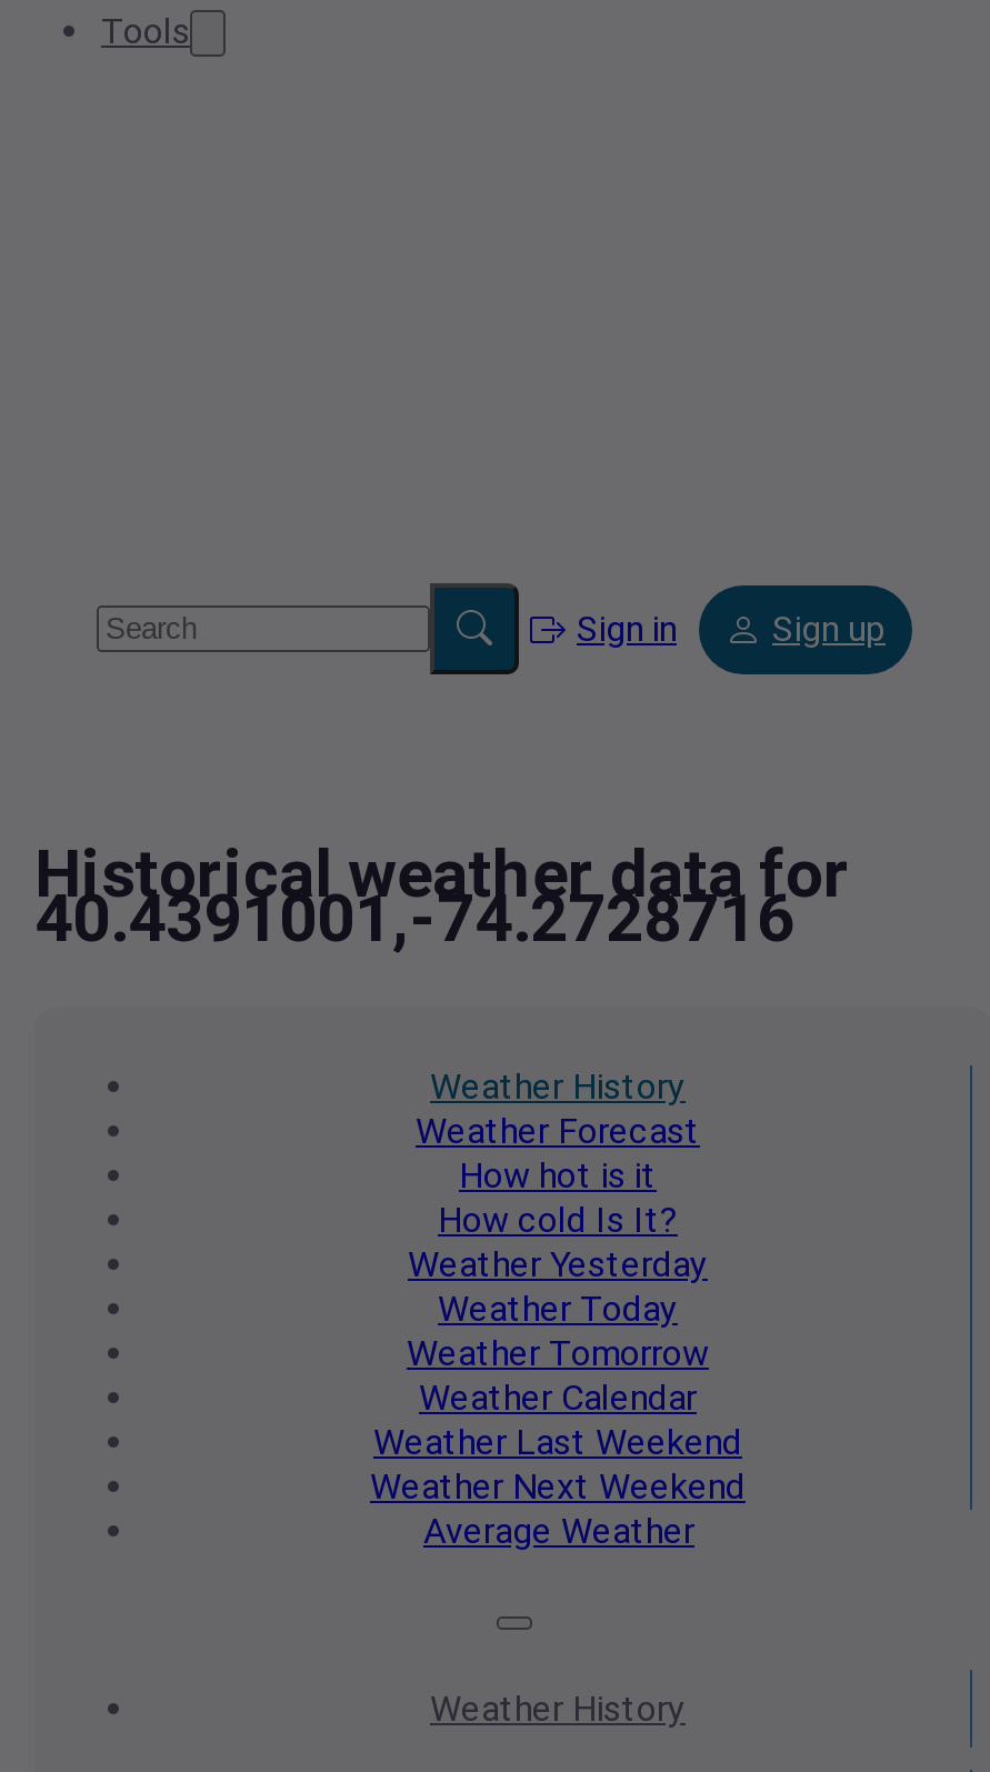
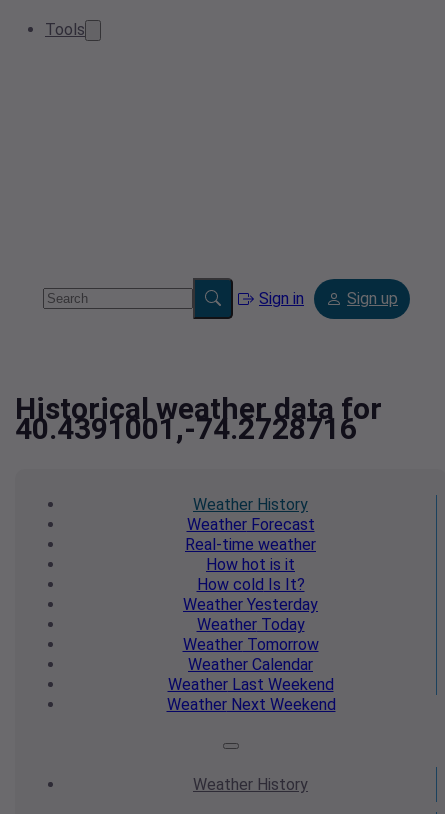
moved [370,1155,746,1508] -> [166,555,335,714]: How hot is it | How cold Is It? | Weather Yesterday | Weather Today | Weather Tomorrow | Weather Calendar | Weather Last Weekend | Weather Next Weekend
none -> [185,535,316,554] Real-time weather
[423,1510,694,1552] Average Weather -> none

